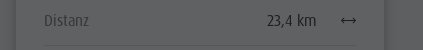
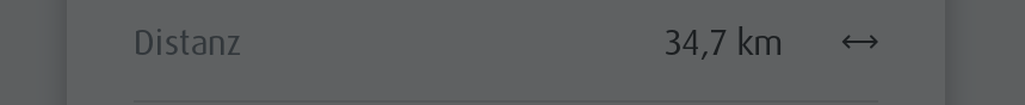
[267,11,317,31] 23,4 km -> [665,19,784,66] 34,7 km

